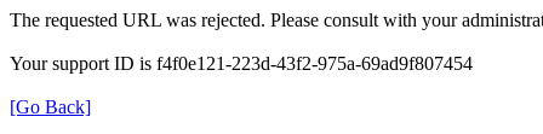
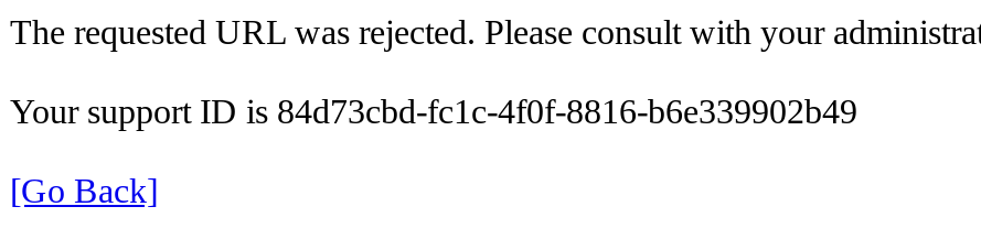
[10,53,473,74] Your support ID is f4f0e121-223d-43f2-975a-69ad9f807454 -> [10,93,857,130] Your support ID is 84d73cbd-fc1c-4f0f-8816-b6e339902b49

